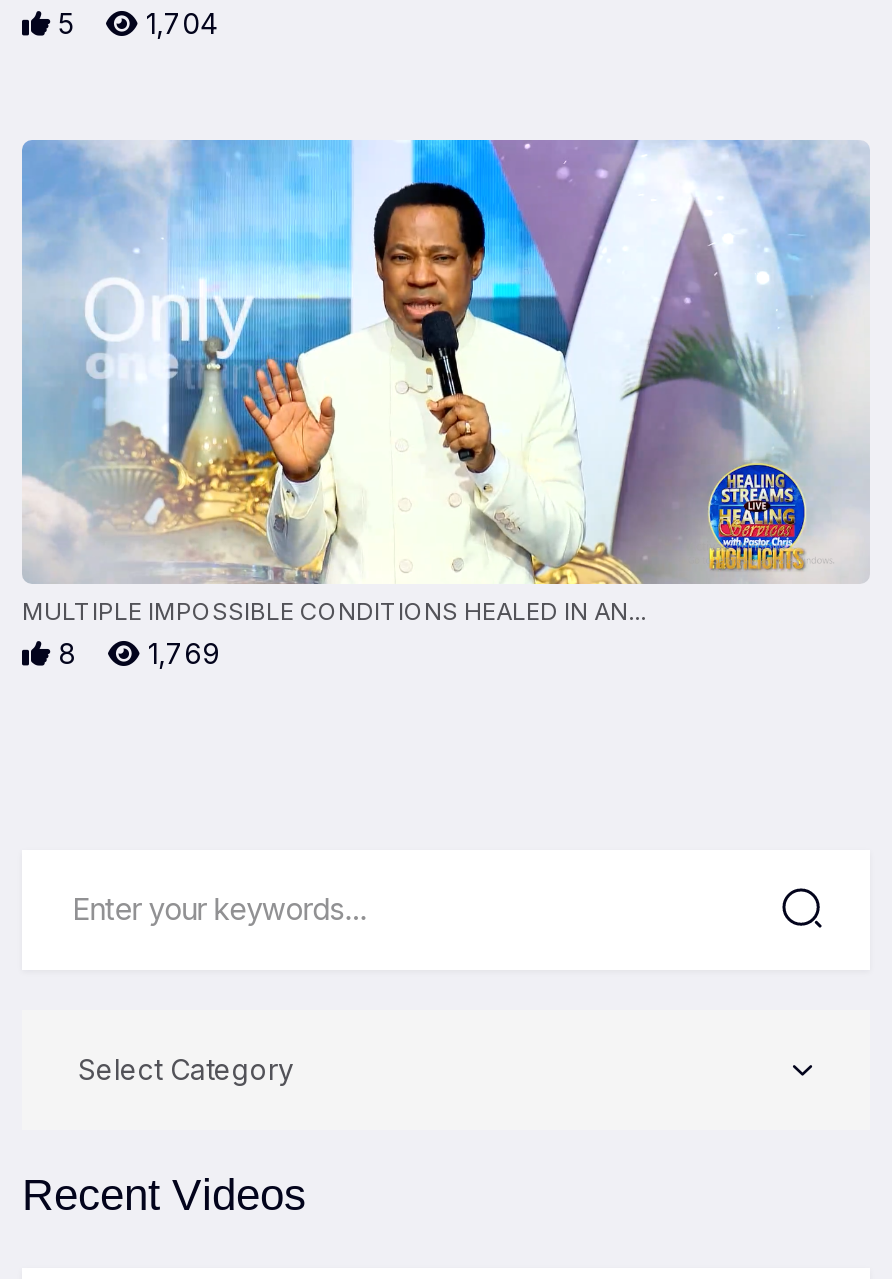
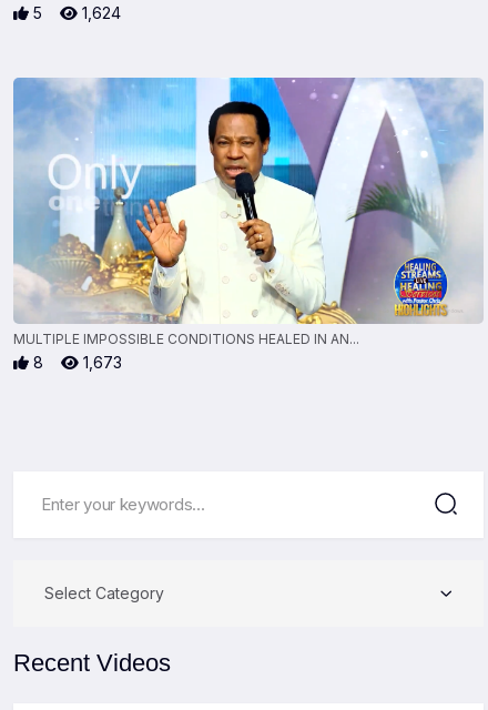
[58,6,218,40] 5 1,704 -> [33,3,121,22] 5 1,624
[58,636,220,670] 8 1,769 -> [33,353,122,371] 8 1,673

